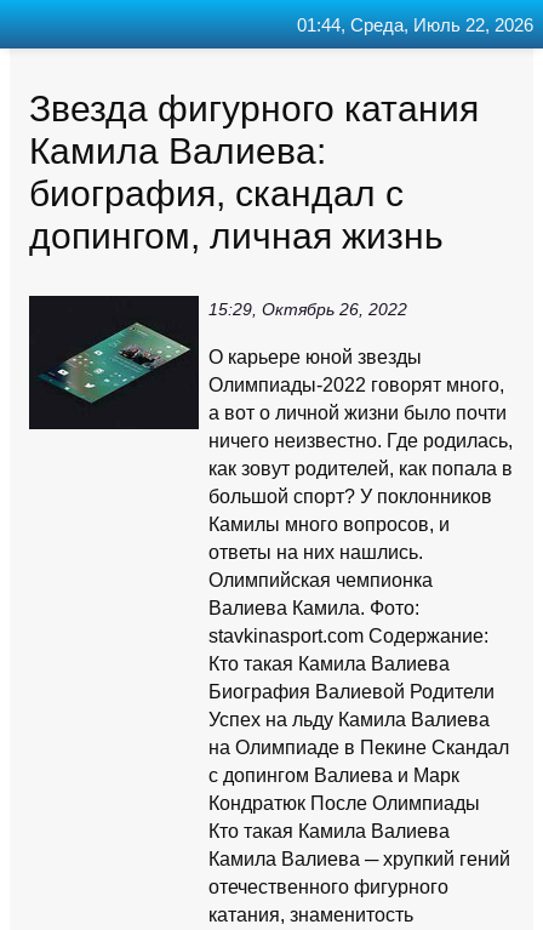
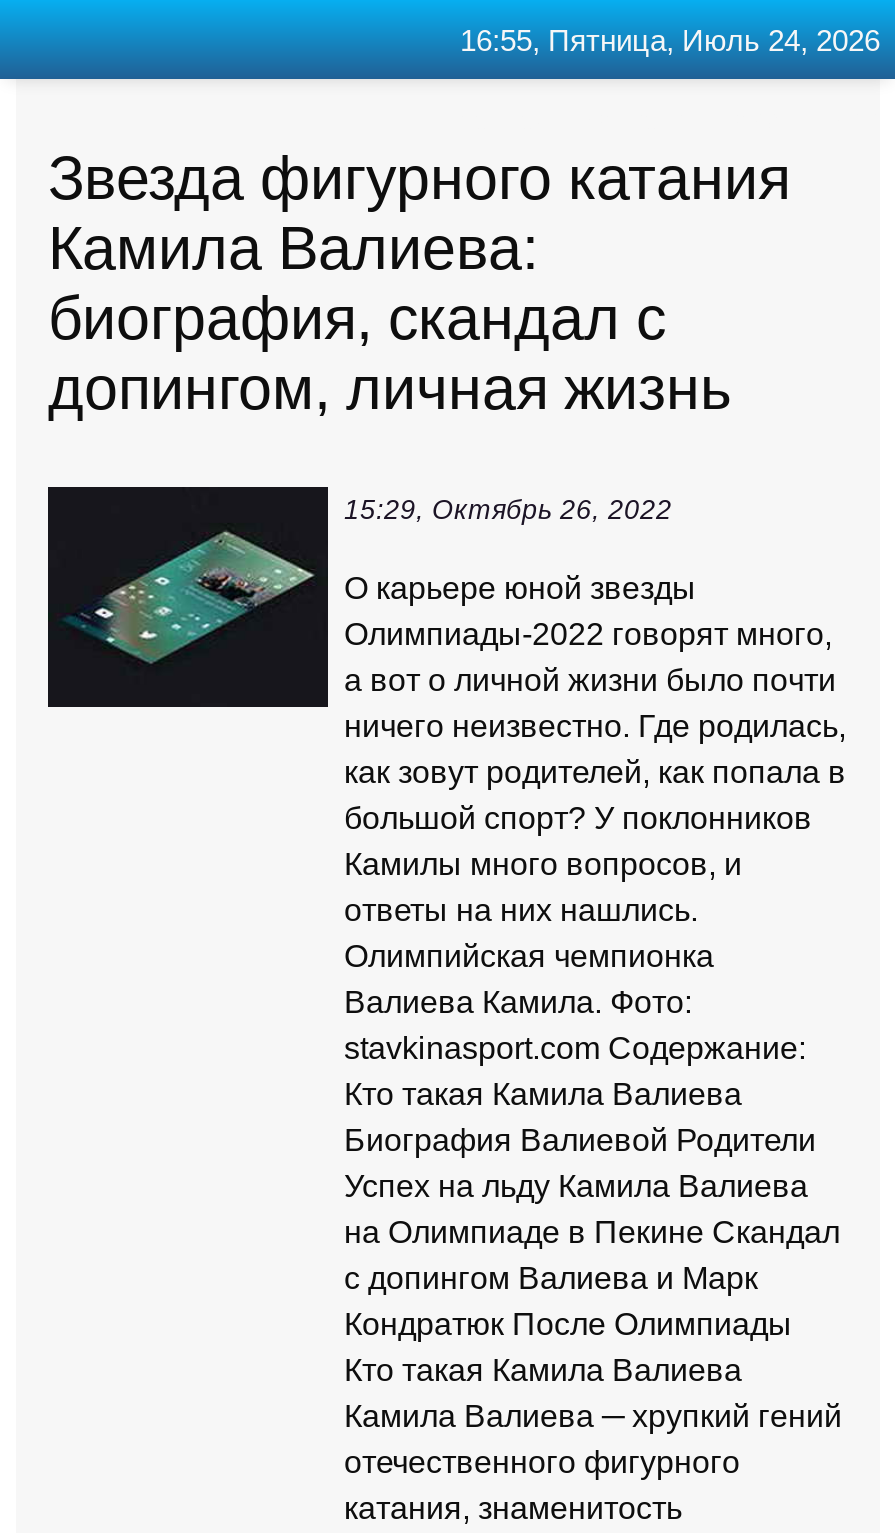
[297,15,533,36] 01:44, Среда, Июль 22, 2026 -> [460,24,880,58] 16:55, Пятница, Июль 24, 2026

